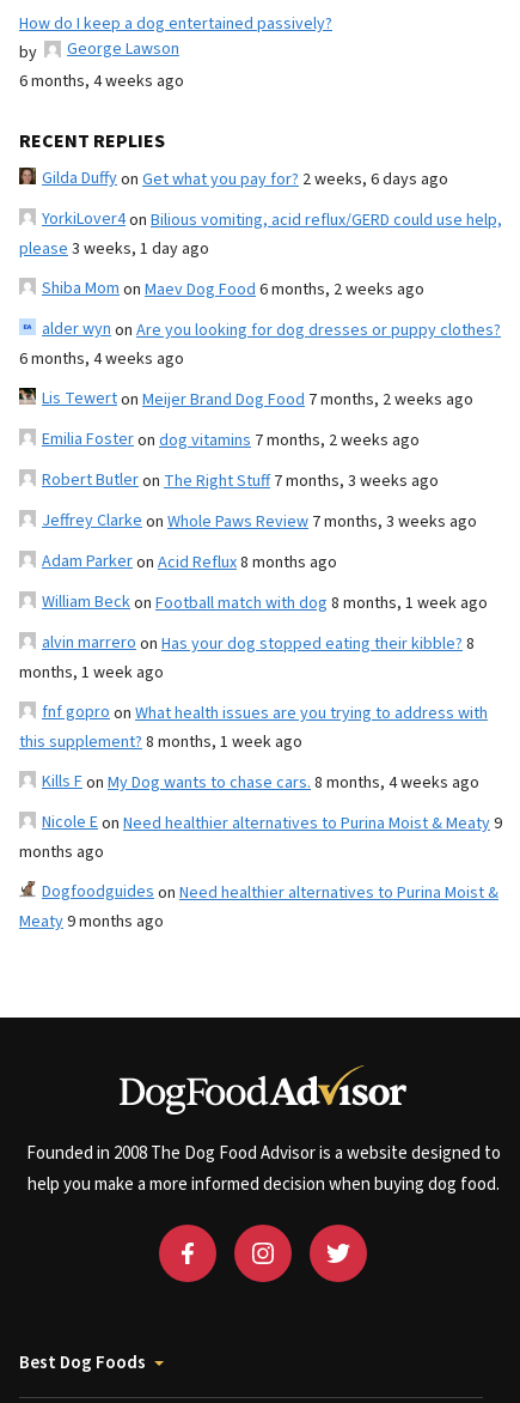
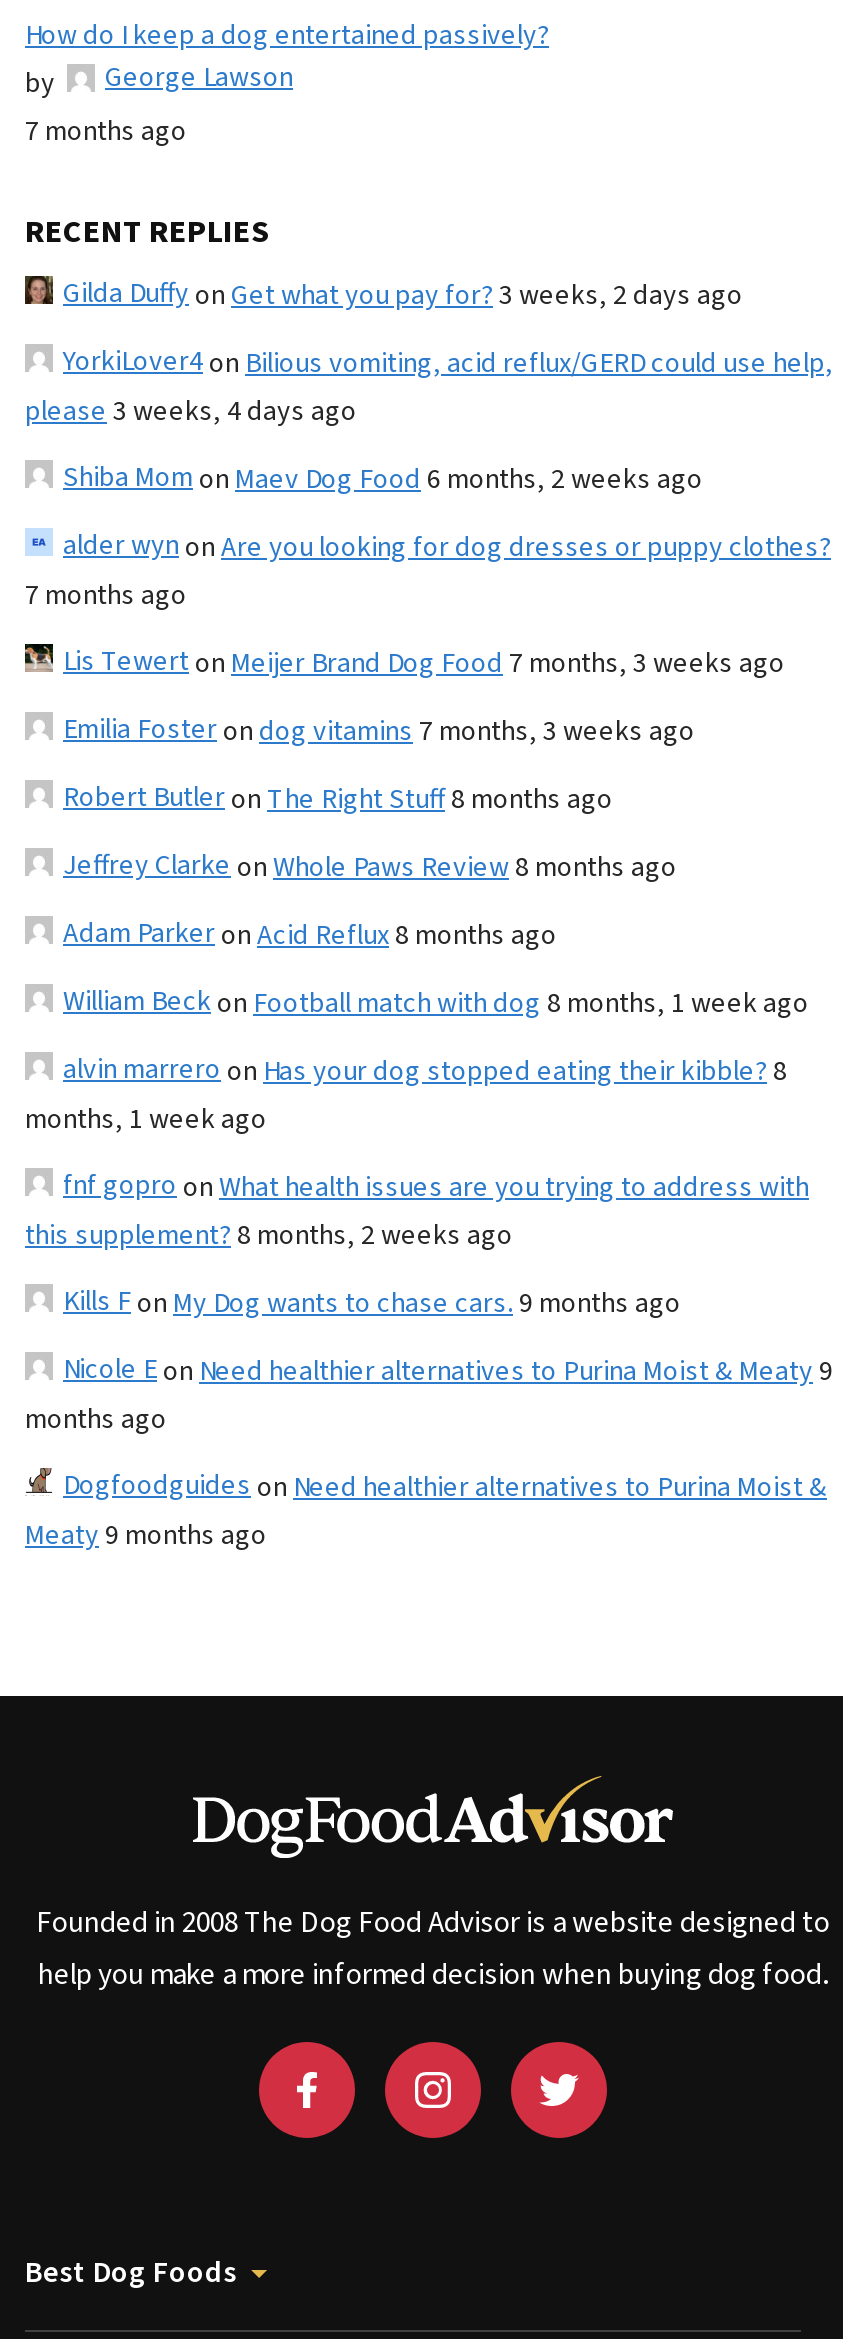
[19,69,184,93] 6 months, 4 weeks ago -> [25,111,187,151] 7 months ago
[42,166,448,191] Gilda Duffyon Get what you pay for? 2 weeks, 6 days ago -> [63,273,743,315] Gilda Duffyon Get what you pay for? 3 weeks, 2 days ago
[19,237,209,261] please 3 weeks, 1 day ago -> [25,391,357,431] please 3 weeks, 4 days ago
[19,347,184,371] 6 months, 4 weeks ago -> [25,575,187,615] 7 months ago
[42,386,473,411] Lis Tewerton Meijer Brand Dog Food 7 months, 2 weeks ago -> [63,641,785,683] Lis Tewerton Meijer Brand Dog Food 7 months, 3 weeks ago
[42,427,420,452] Emilia Fosteron dog vitamins 7 months, 2 weeks ago -> [63,709,695,751] Emilia Fosteron dog vitamins 7 months, 3 weeks ago
[42,468,439,493] Robert Butleron The Right Stuff 7 months, 3 weeks ago -> [63,777,613,819] Robert Butleron The Right Stuff 8 months ago
[42,508,477,534] Jeffrey Clarkeon Whole Paws Review 7 months, 3 weeks ago -> [63,845,677,887] Jeffrey Clarkeon Whole Paws Review 8 months ago
[19,730,302,754] this supplement? 8 months, 1 week ago -> [25,1215,513,1255] this supplement? 8 months, 2 weeks ago
[42,769,479,795] Kills Fon My Dog wants to chase cars. 8 months, 4 weeks ago -> [63,1281,681,1323] Kills Fon My Dog wants to chase cars. 9 months ago

